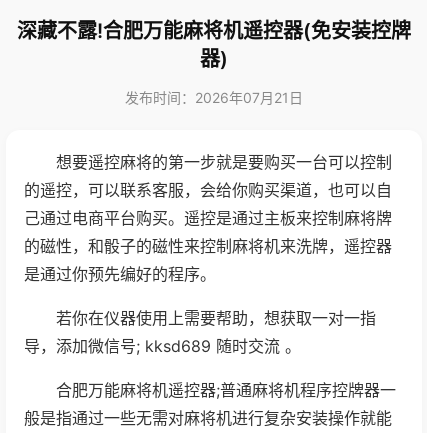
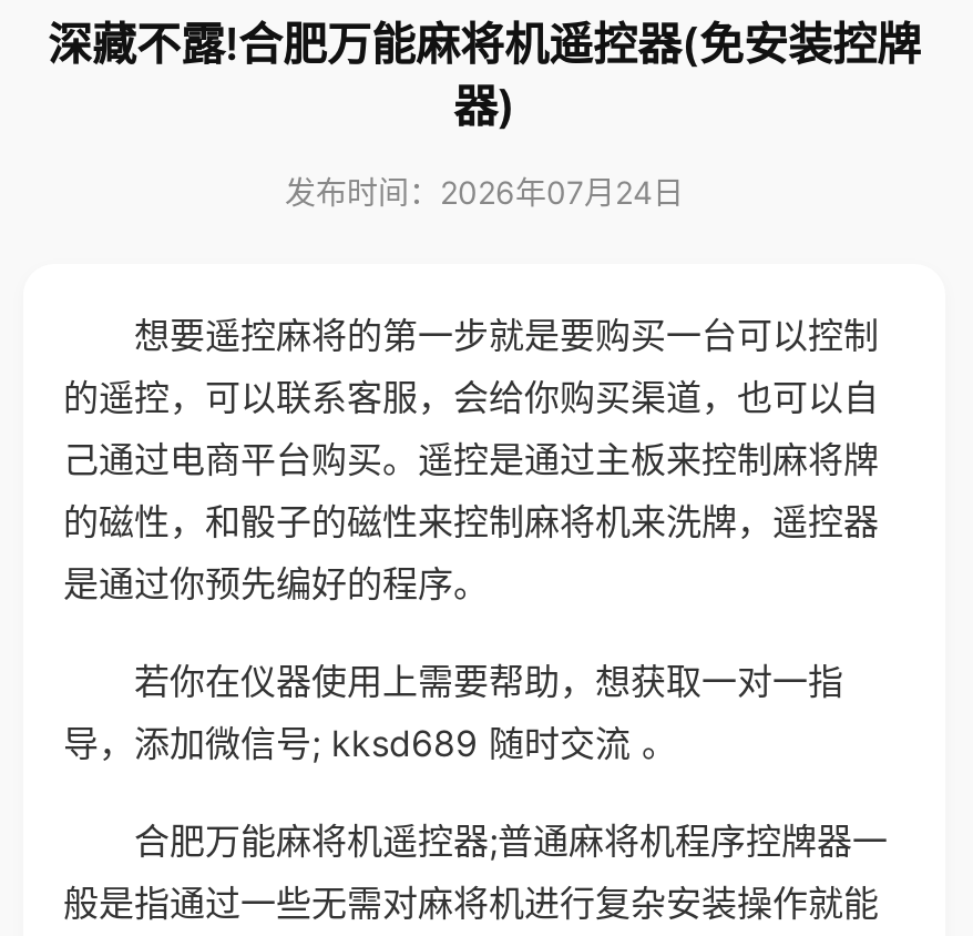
[125,89,303,106] 发布时间：2026年07月21日 -> [285,173,684,211] 发布时间：2026年07月24日

